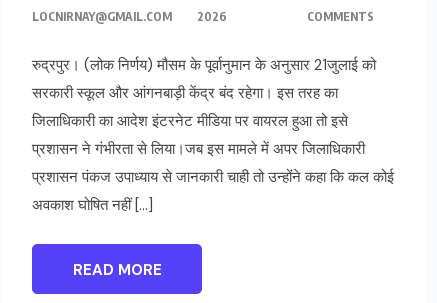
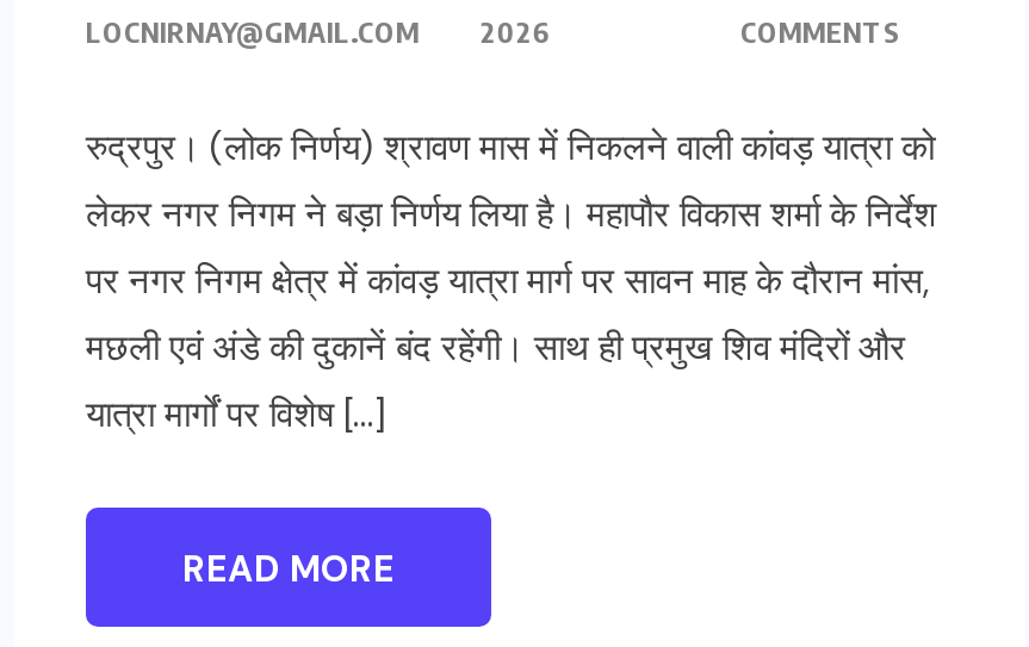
[32,55,394,215] रुद्रपुर। (लोक निर्णय) मौसम के पूर्वानुमान के अनुसार 21जुलाई को | सरकारी स्कूल और आंगनबाड़ी केंद्र बंद रहेगा। इस तरह का | जिलाधिकारी का आदेश इंटरनेट मीडिया पर वायरल हुआ तो इसे | प्रशासन ने गंभीरता से लिया।जब इस मामले में अपर जिलाधिकारी | प्रशासन पंकज उपाध्याय से जानकारी चाही तो उन्होंने कहा कि कल कोई | अवकाश घोषित नहीं […] -> [86,123,937,438] रुद्रपुर। (लोक निर्णय) श्रावण मास में निकलने वाली कांवड़ यात्रा को | लेकर नगर निगम ने बड़ा निर्णय लिया है। महापौर विकास शर्मा के निर्देश | पर नगर निगम क्षेत्र में कांवड़ यात्रा मार्ग पर सावन माह के दौरान मांस, | मछली एवं अंडे की दुकानें बंद रहेंगी। साथ ही प्रमुख शिव मंदिरों और | यात्रा मार्गों पर विशेष […]

